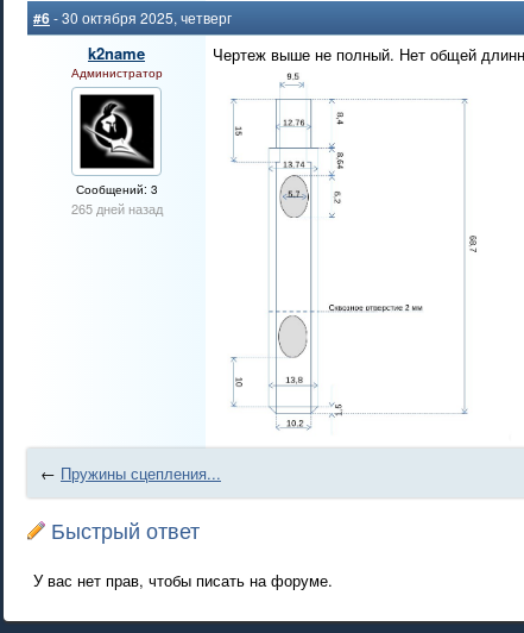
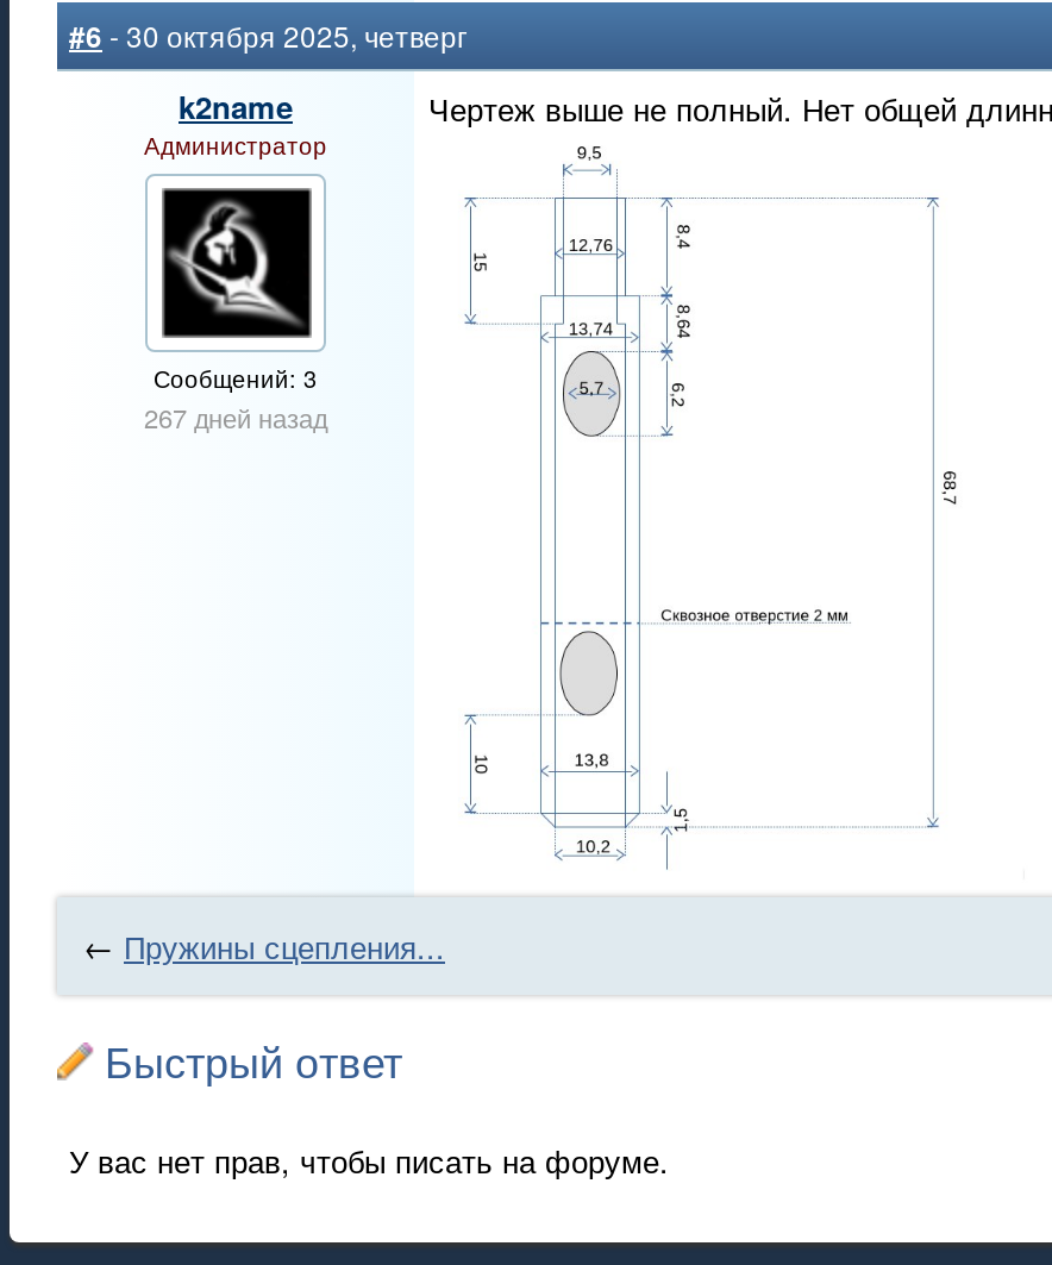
[71,199,162,218] 265 дней назад -> [144,397,327,436] 267 дней назад

